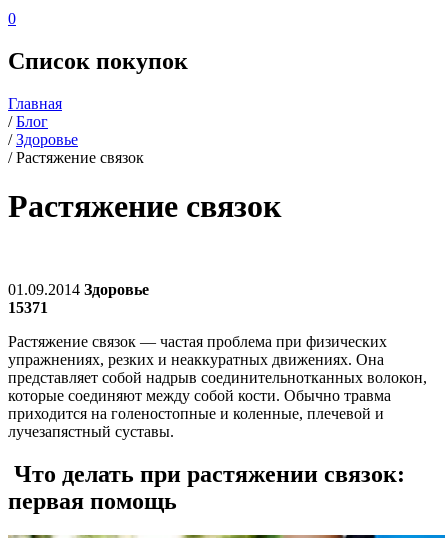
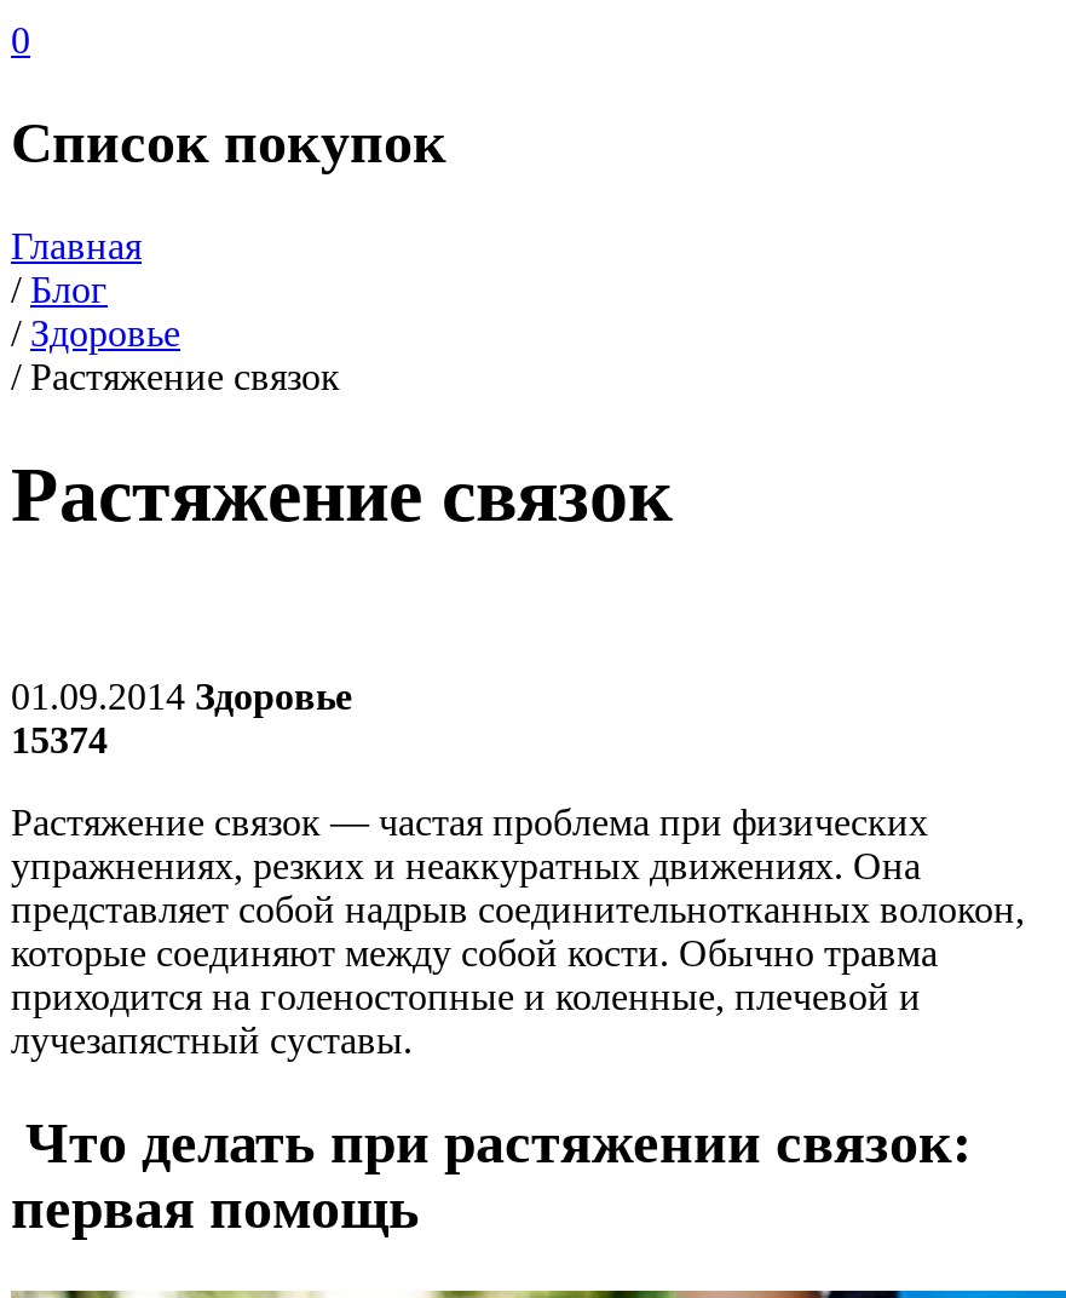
[8,299,48,316] 15371 -> [11,719,108,760] 15374

